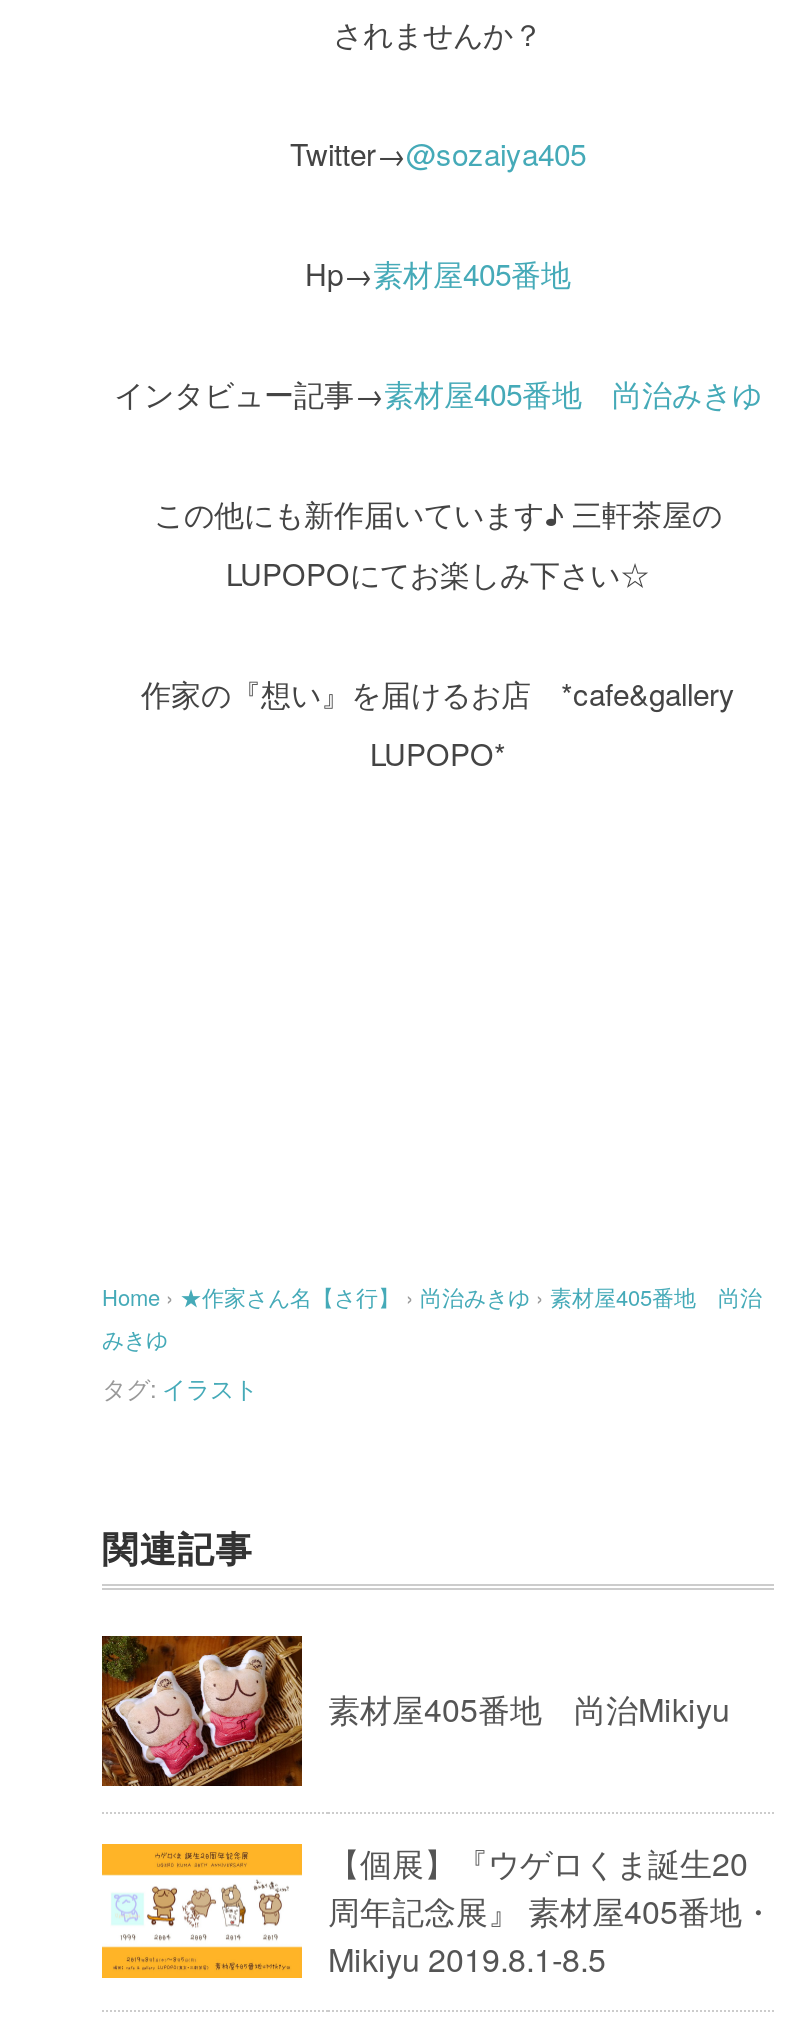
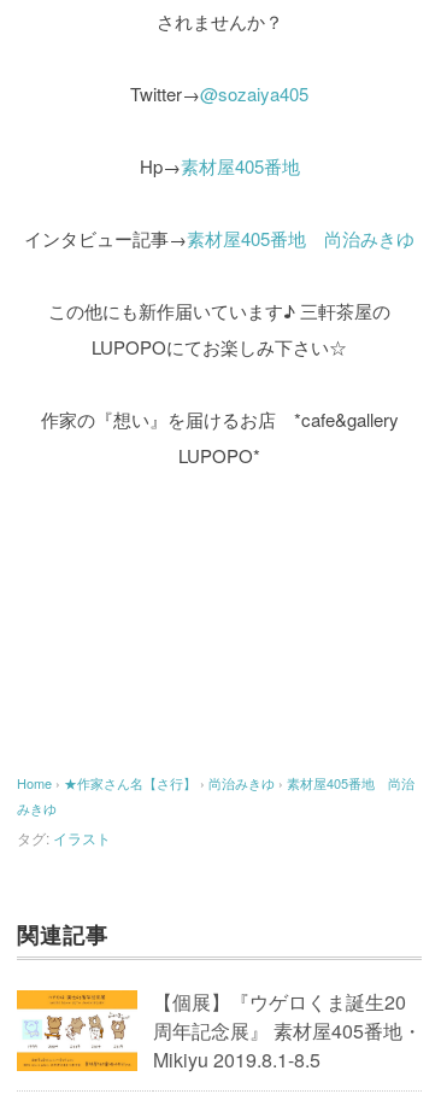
[100,1634,730,1788] [image] | 素材屋405番地 尚治Mikiyu -> none

